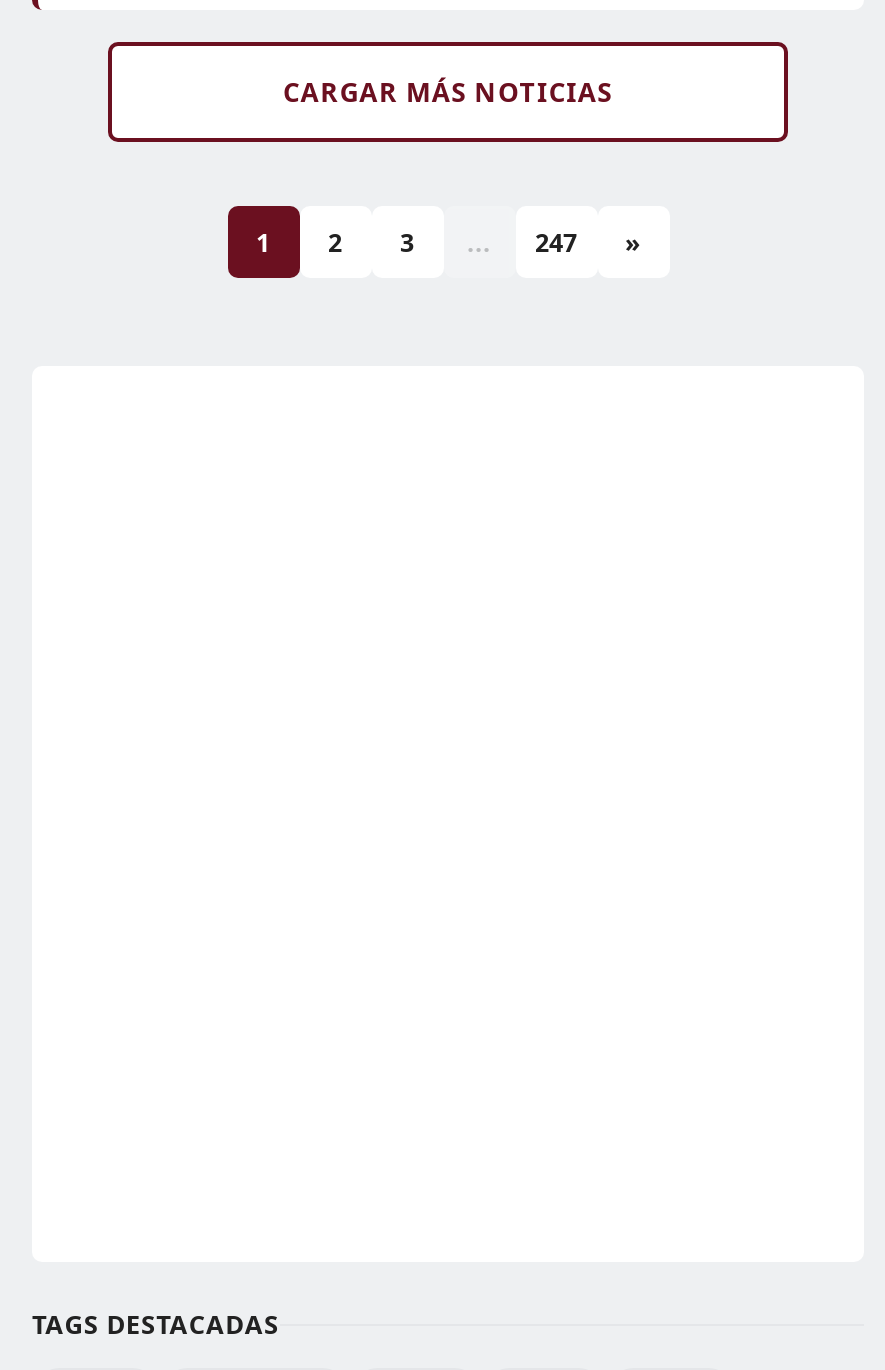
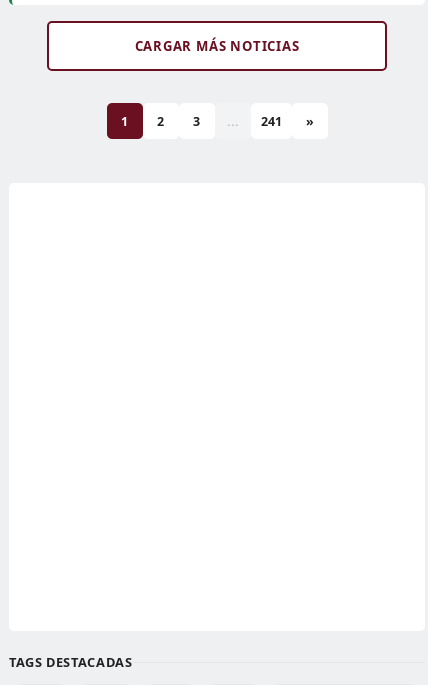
[535,225,577,259] 247 -> [260,112,281,129] 241

